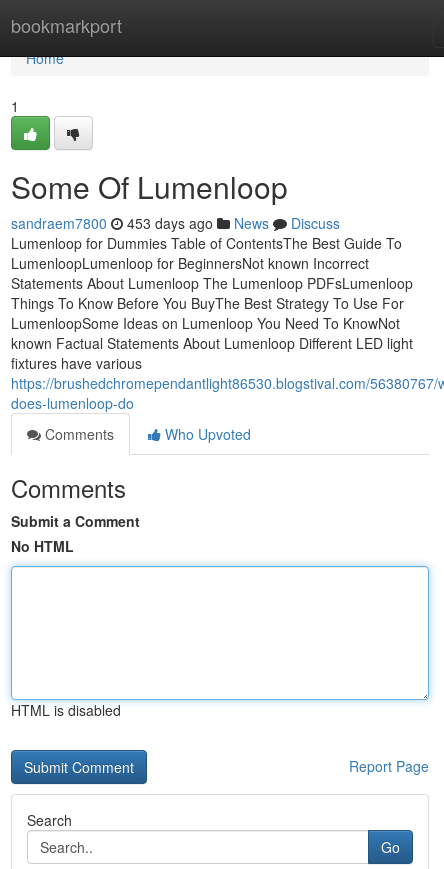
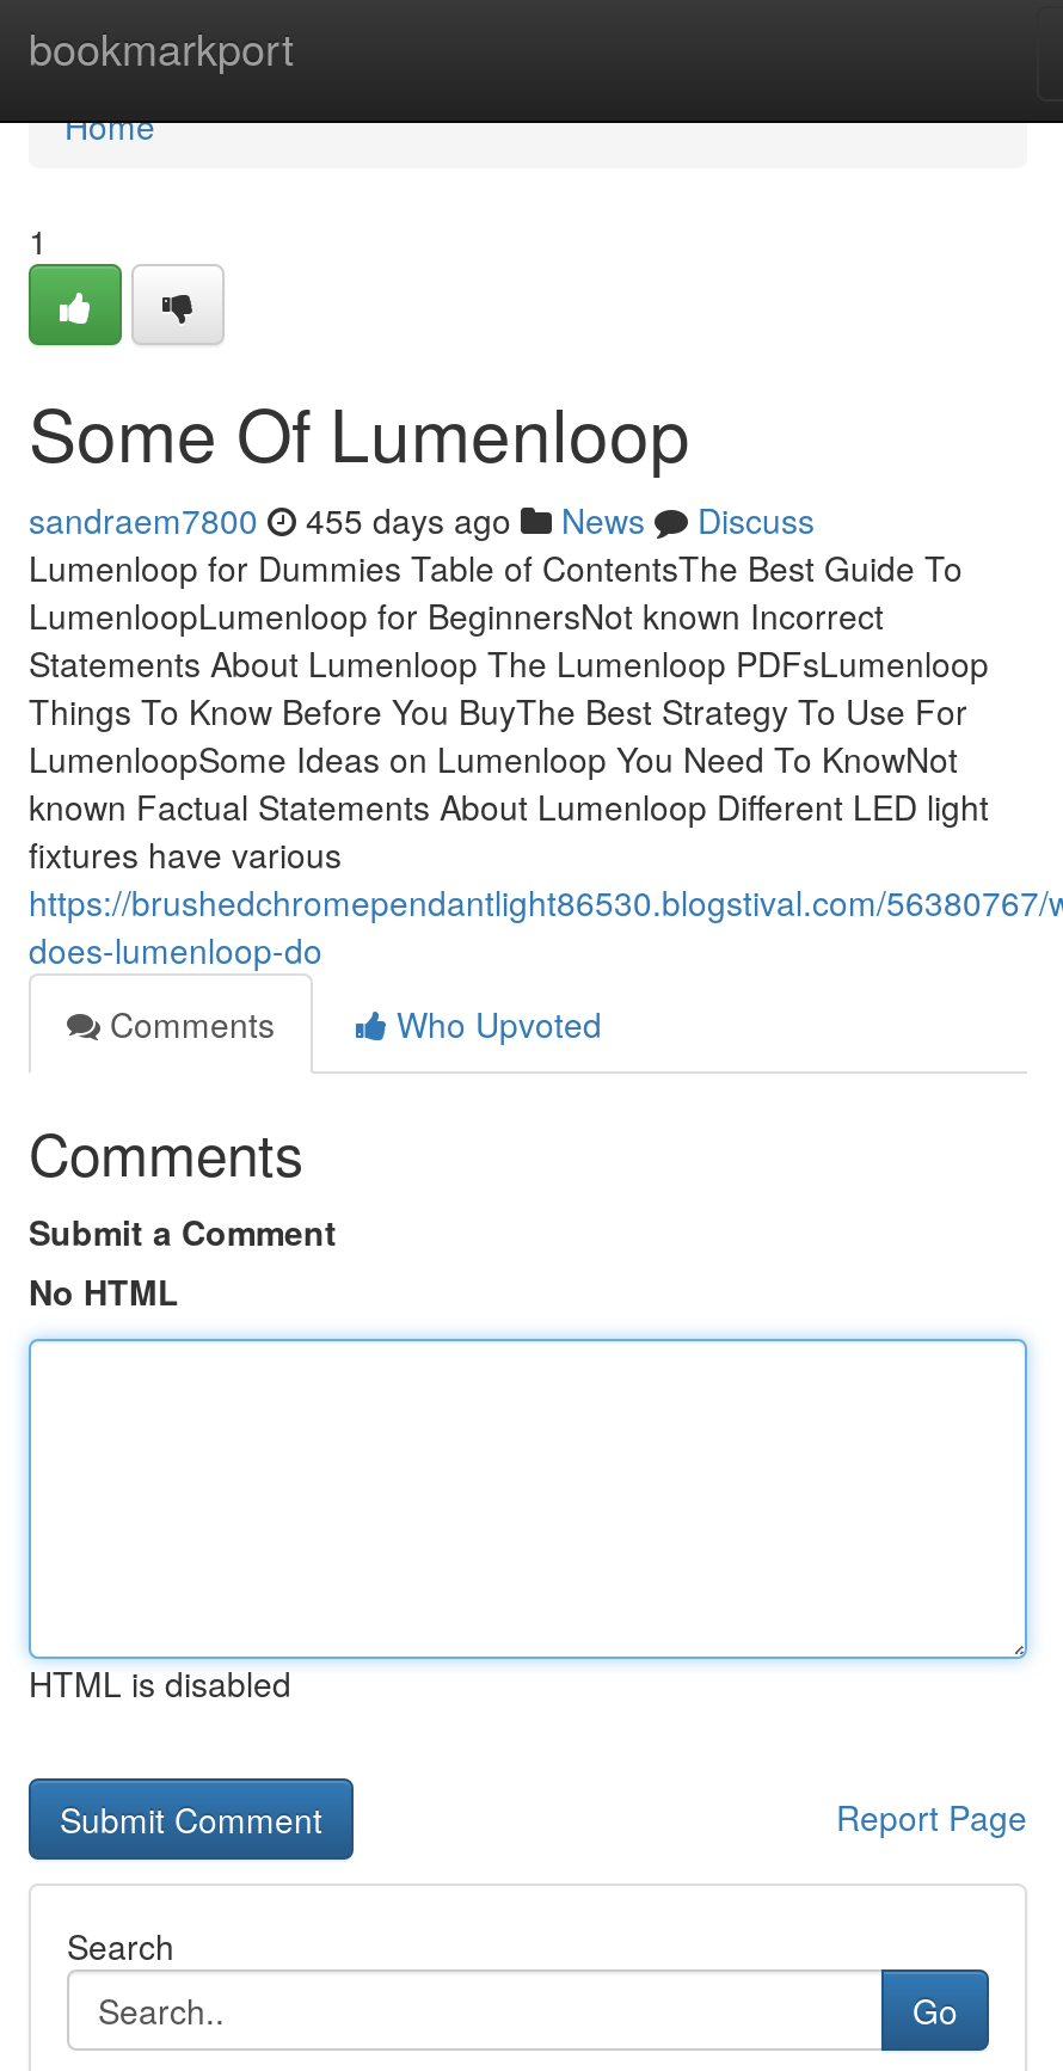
[11,213,340,233] sandraem7800 453 days ago News Discuss -> [29,496,815,543] sandraem7800 455 days ago News Discuss

